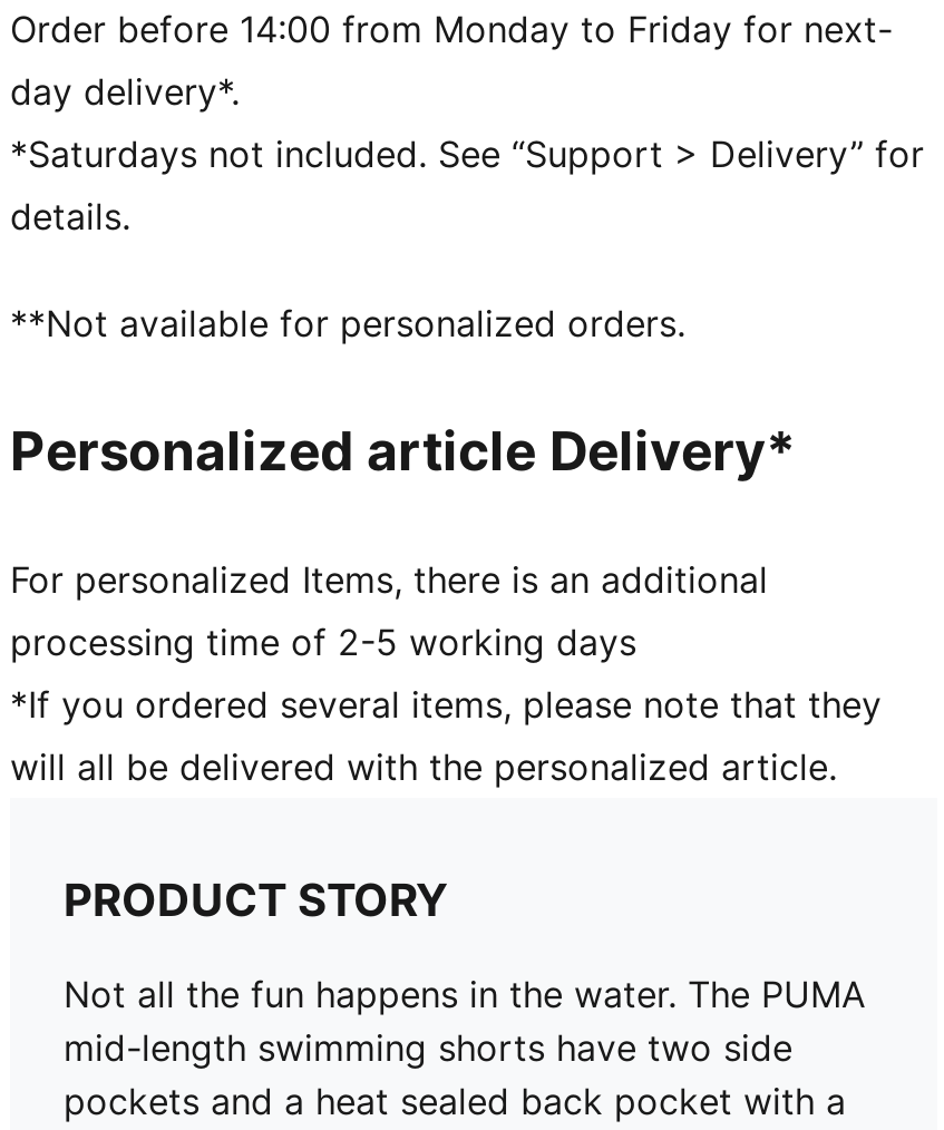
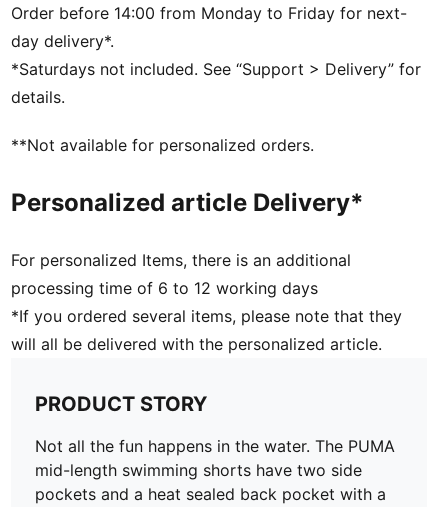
[10,620,636,664] processing time of 2-5 working days -> [11,278,318,298] processing time of 6 to 12 working days

